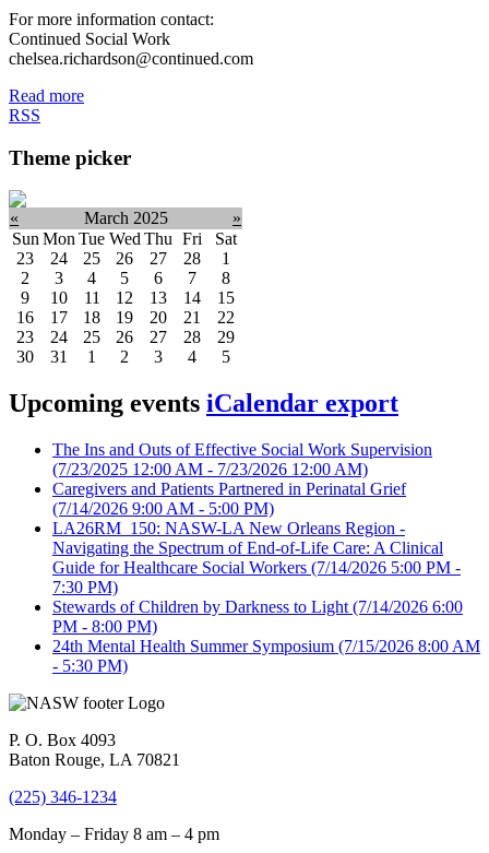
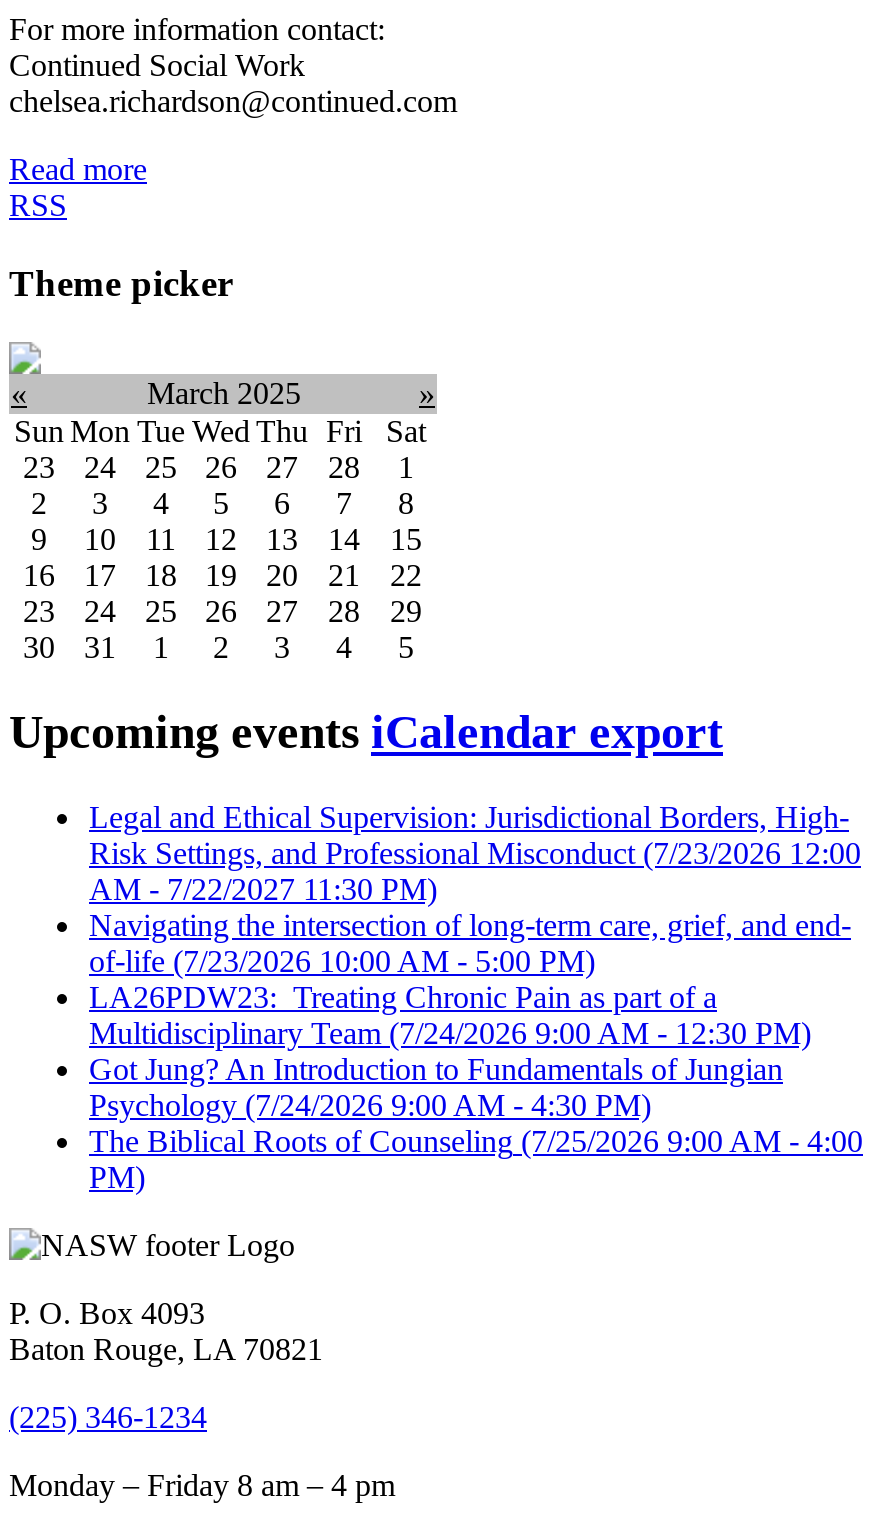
[52,440,480,675] The Ins and Outs of Effective Social Work Supervision | (7/23/2025 12:00 AM - 7/23/2026 12:00 AM) | Caregivers and Patients Partnered in Perinatal Grief | (7/14/2026 9:00 AM - 5:00 PM) | LA26RM_150: NASW-LA New Orleans Region - | Navigating the Spectrum of End-of-Life Care: A Clinical | Guide for Healthcare Social Workers (7/14/2026 5:00 PM - | 7:30 PM) | Stewards of Children by Darkness to Light (7/14/2026 6:00 | PM - 8:00 PM) | 24th Mental Health Summer Symposium (7/15/2026 8:00 AM | - 5:30 PM) -> [89,800,863,1194] Legal and Ethical Supervision: Jurisdictional Borders, High- | Risk Settings, and Professional Misconduct (7/23/2026 12:00 | AM - 7/22/2027 11:30 PM) | Navigating the intersection of long-term care, grief, and end- | of-life (7/23/2026 10:00 AM - 5:00 PM) | LA26PDW23: Treating Chronic Pain as part of a | Multidisciplinary Team(7/24/2026 9:00 AM - 12:30 PM) | Got Jung? An Introduction to Fundamentals of Jungian | Psychology (7/24/2026 9:00 AM - 4:30 PM) | The Biblical Roots of Counseling (7/25/2026 9:00 AM - 4:00 | PM)

